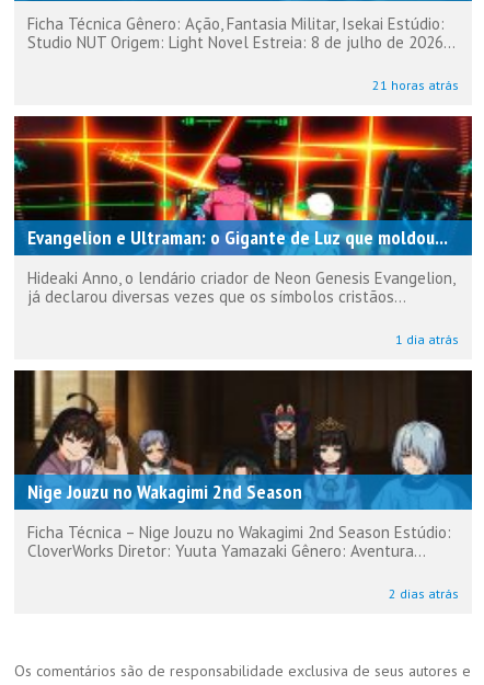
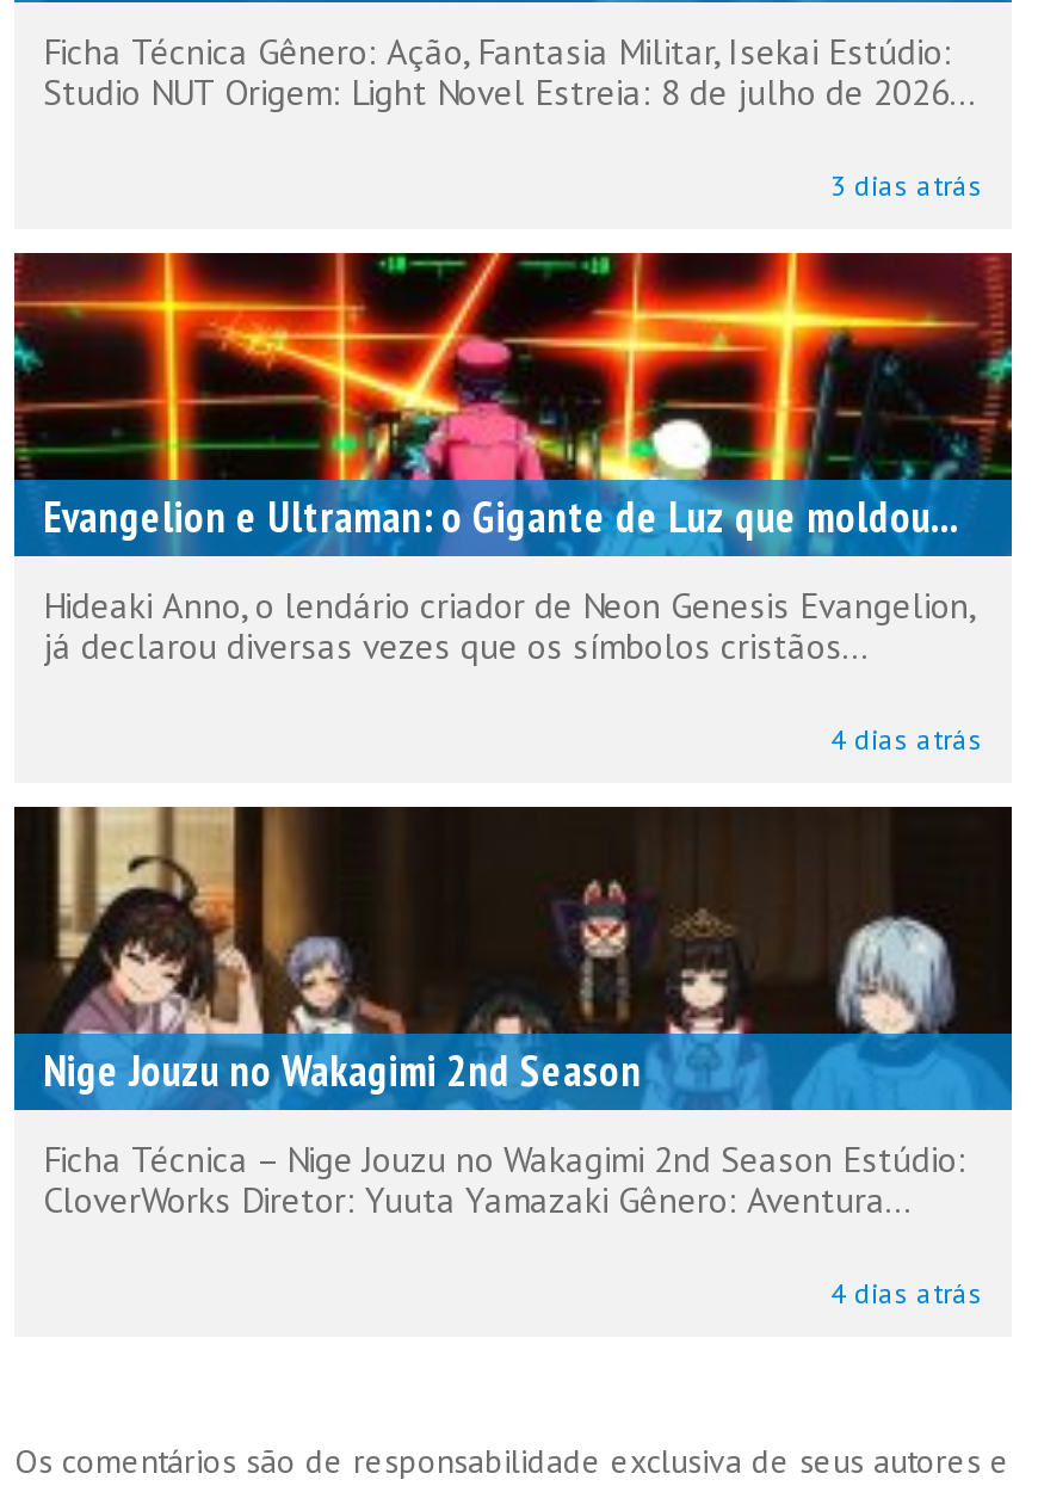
[372,77,459,93] 21 horas atrás -> [830,167,983,203] 3 dias atrás
[395,331,459,347] 1 dia atrás -> [830,721,983,757] 4 dias atrás
[389,585,459,602] 2 dias atrás -> [830,1275,983,1311] 4 dias atrás

